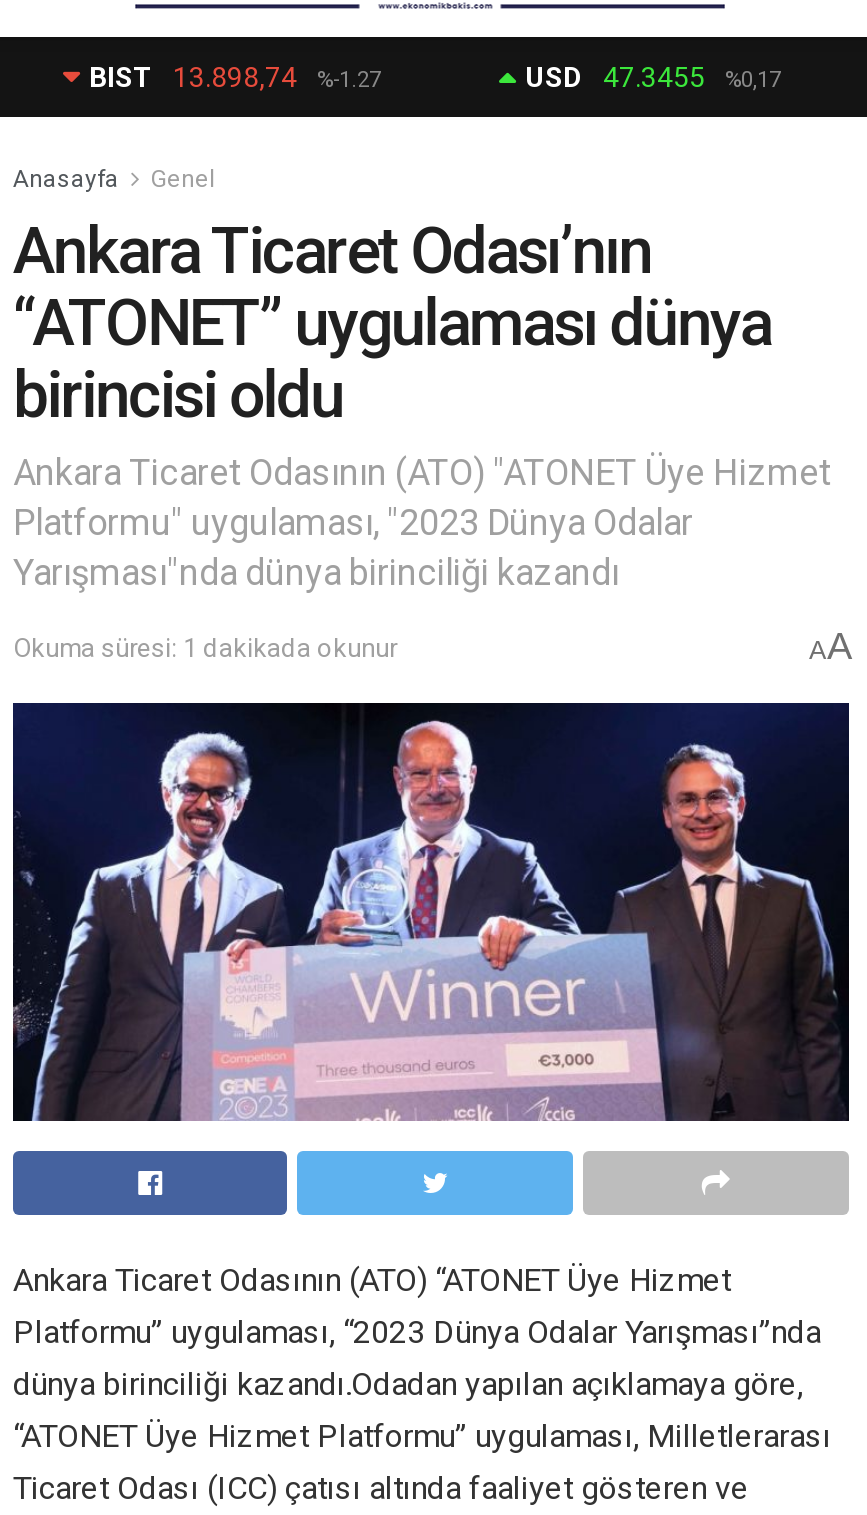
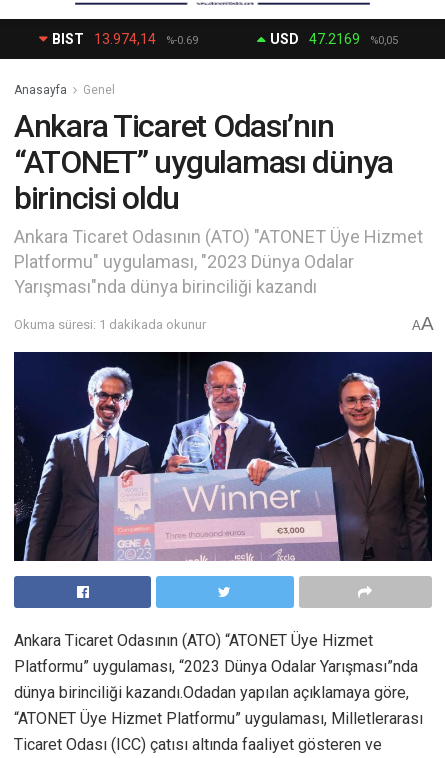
[173,61,297,93] 13.898,74 -> [94,31,156,47] 13.974,14
[317,67,381,93] %-1.27 -> [166,34,198,47] %-0.69
[603,61,705,93] 47.3455 -> [309,31,360,47] 47.2169
[725,67,781,93] %0,17 -> [370,34,398,47] %0,05

